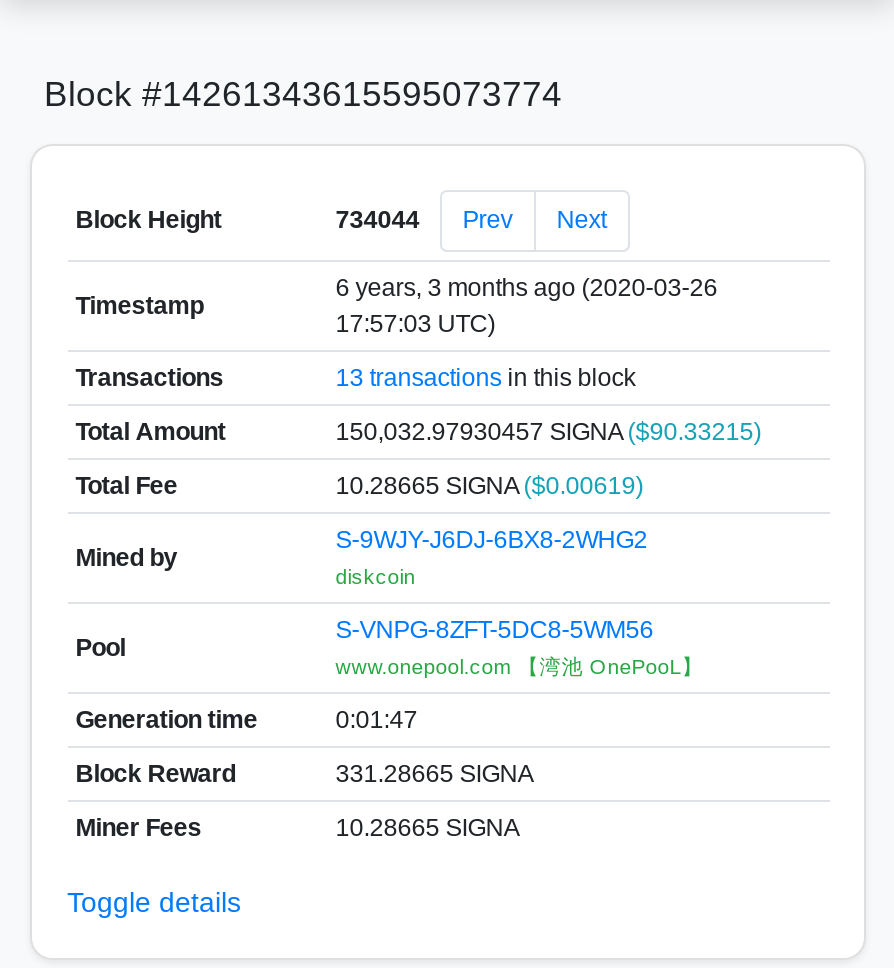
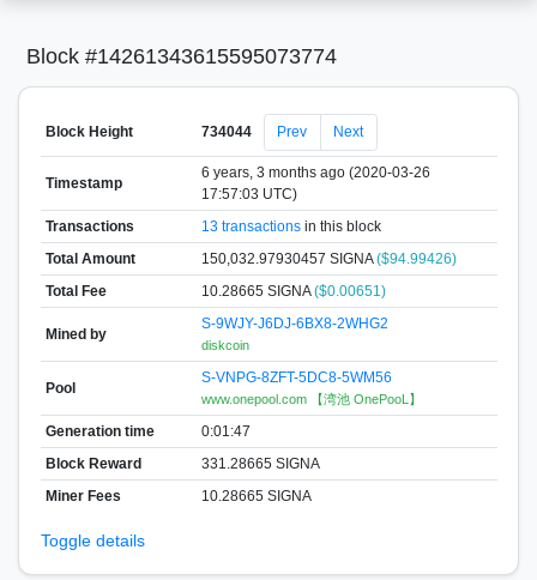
[335,417,761,445] 150,032.97930457 SIGNA ($90.33215) -> [201,250,456,267] 150,032.97930457 SIGNA ($94.99426)
[335,471,643,499] 10.28665 SIGNA ($0.00619) -> [201,282,386,299] 10.28665 SIGNA ($0.00651)

